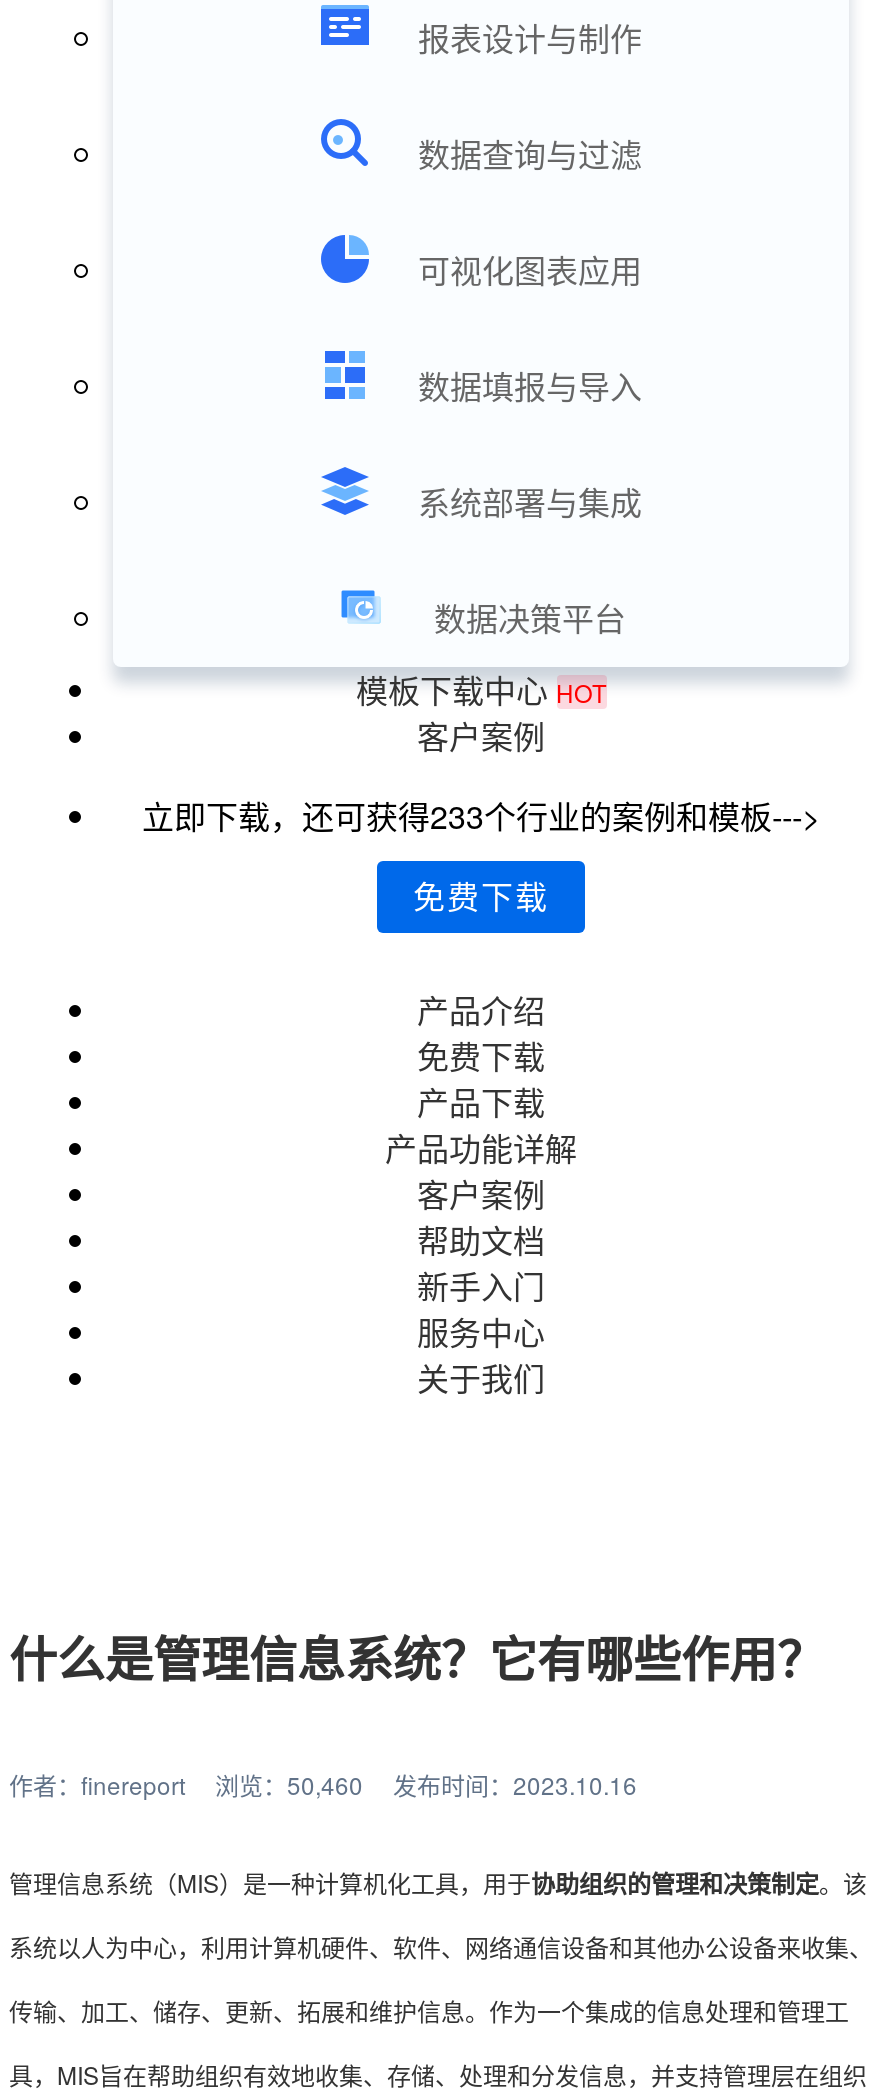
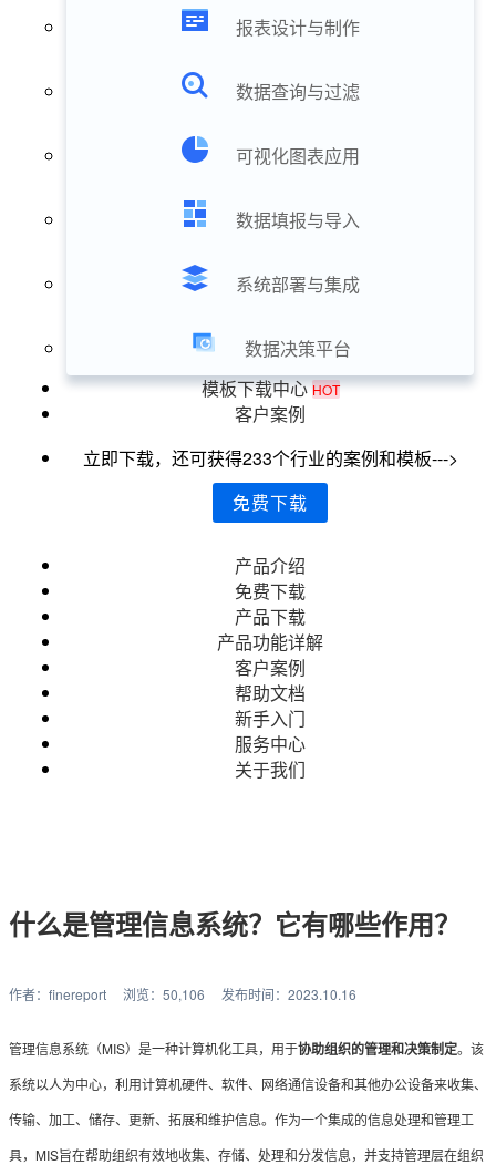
[9,1767,637,1801] 作者：finereport 浏览：50,460 发布时间：2023.10.16 -> [9,985,356,1003] 作者：finereport 浏览：50,106 发布时间：2023.10.16

